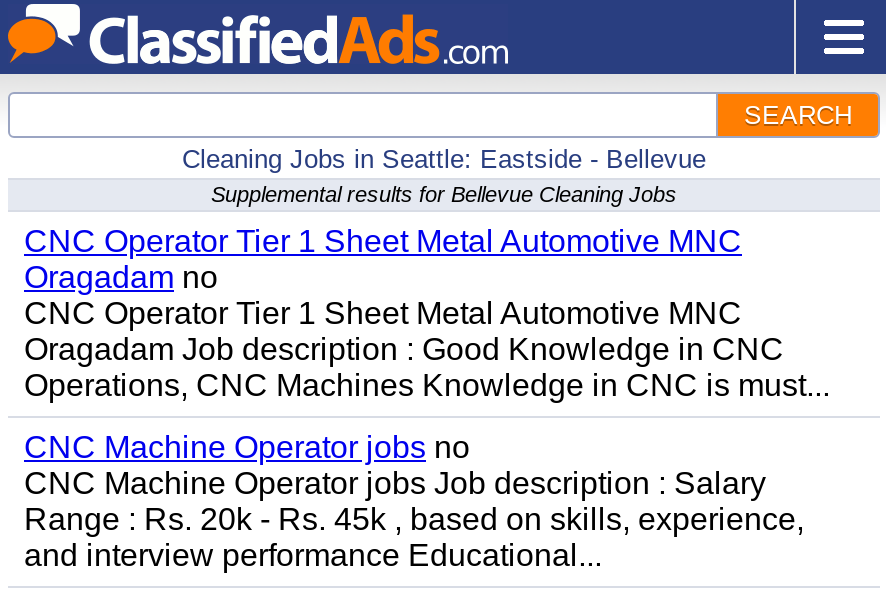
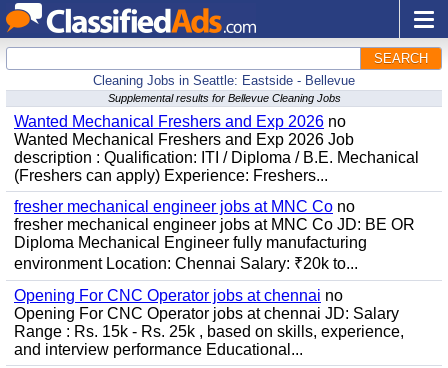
[24,224,830,536] CNC Operator Tier 1 Sheet Metal Automotive MNC | Oragadam no | CNC Operator Tier 1 Sheet Metal Automotive MNC | Oragadam Job description : Good Knowledge in CNC | Operations, CNC Machines Knowledge in CNC is must... | CNC Machine Operator jobs no | CNC Machine Operator jobs Job description : Salary | Range : Rs. 20k - Rs. 45k , based on skills, experience, -> [14,113,419,340] Wanted Mechanical Freshers and Exp 2026 no | Wanted Mechanical Freshers and Exp 2026 Job | description : Qualification: ITI / Diploma / B.E. Mechanical | (Freshers can apply) Experience: Freshers... | fresher mechanical engineer jobs at MNC Co no | fresher mechanical engineer jobs at MNC Co JD: BE OR | Diploma Mechanical Engineer fully manufacturing | environment Location: Chennai Salary: ₹20k to... | Opening For CNC Operator jobs at chennai no | Opening For CNC Operator jobs at chennai JD: Salary | Range : Rs. 15k - Rs. 25k , based on skills, experience,

